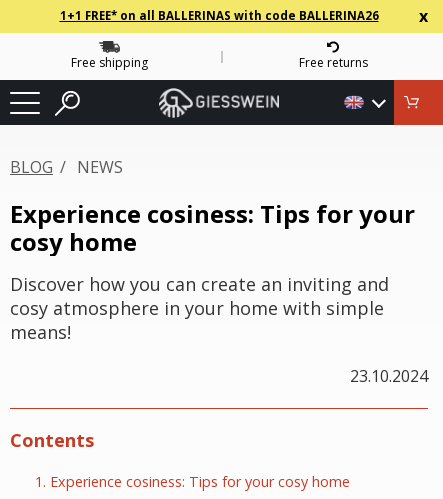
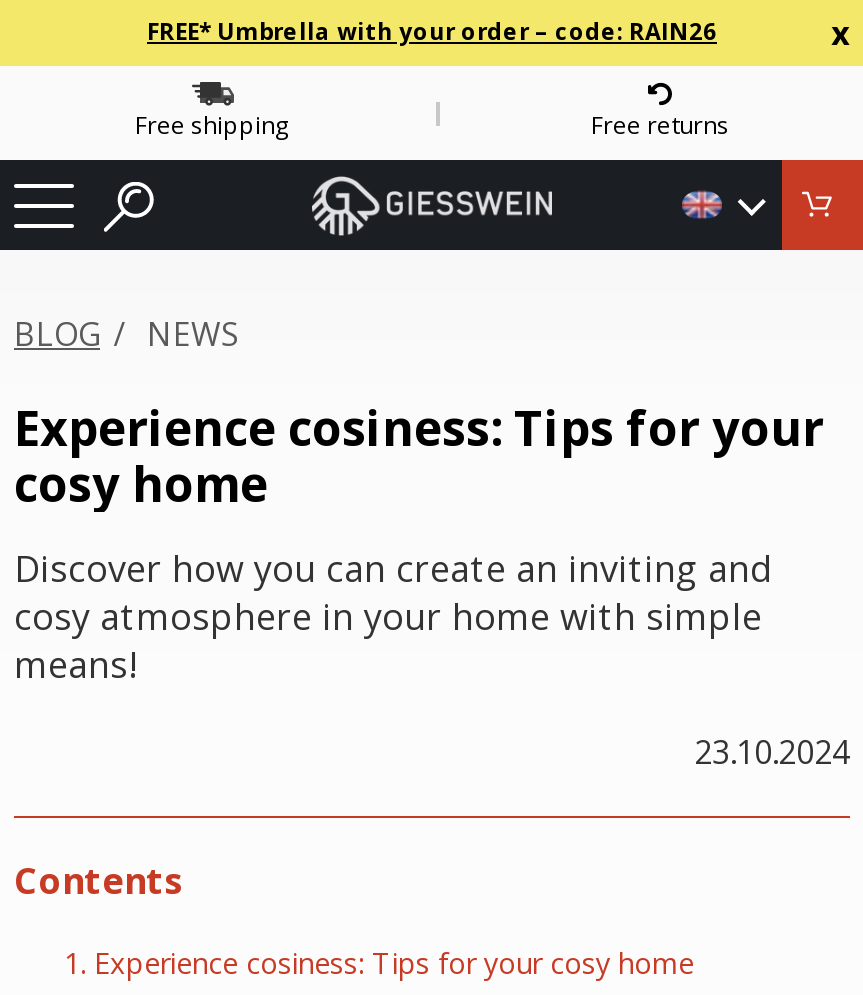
[59,8,378,23] 1+1 FREE* on all BALLERINAS with code BALLERINA26 -> [147,16,717,46] FREE* Umbrella with your order – code: RAIN26

